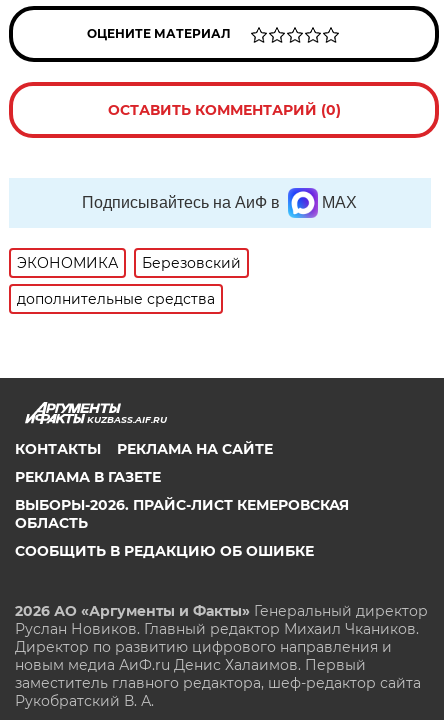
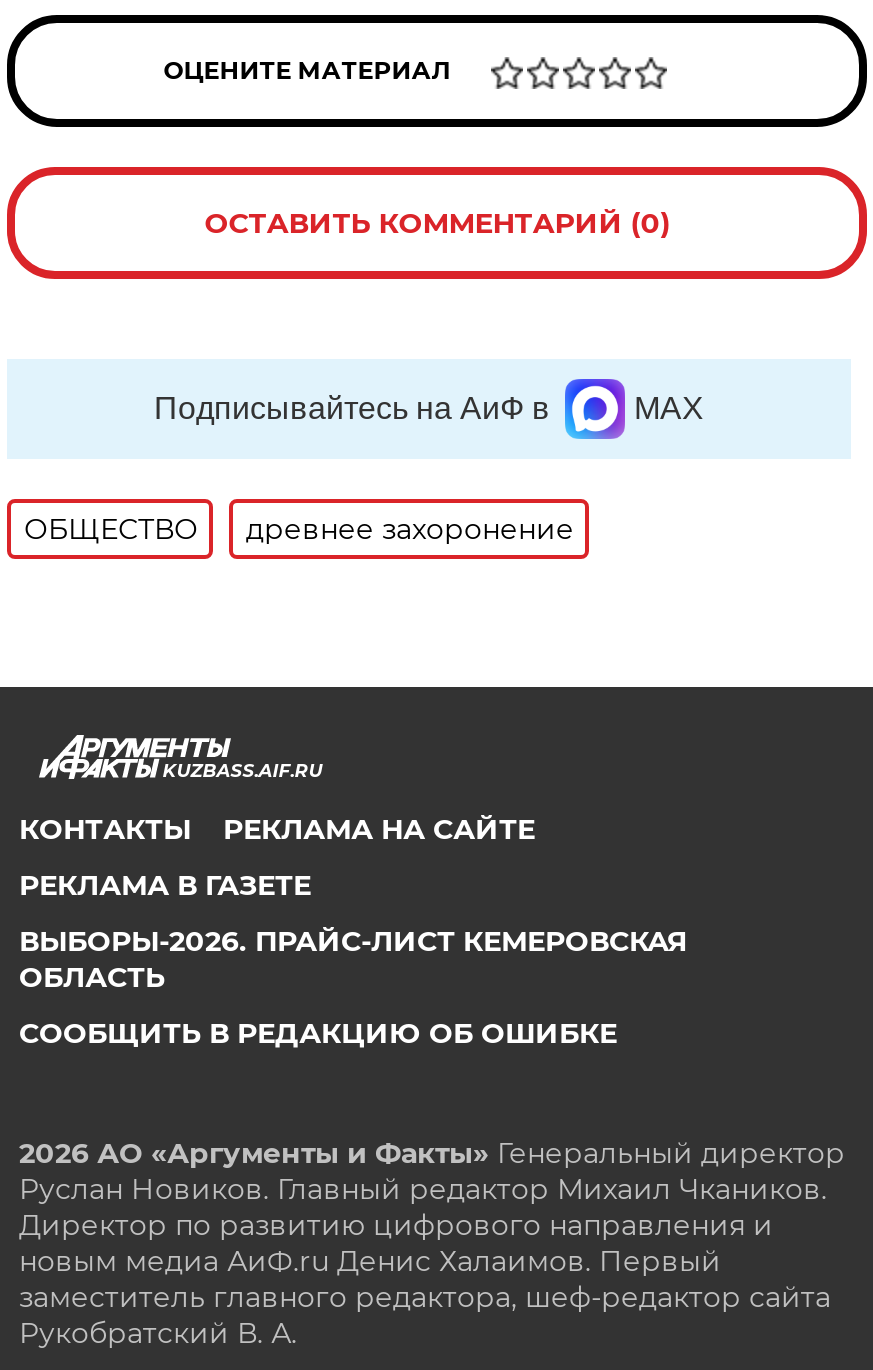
[17,254,241,308] ЭКОНОМИКА | Березовский | дополнительные средства -> [24,511,574,547] ОБЩЕСТВО | древнее захоронение

